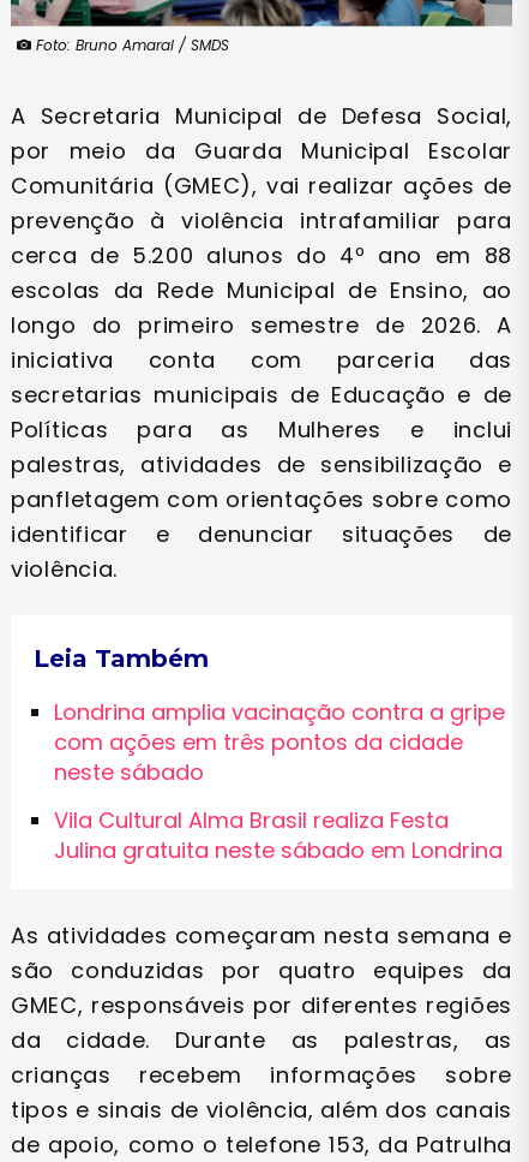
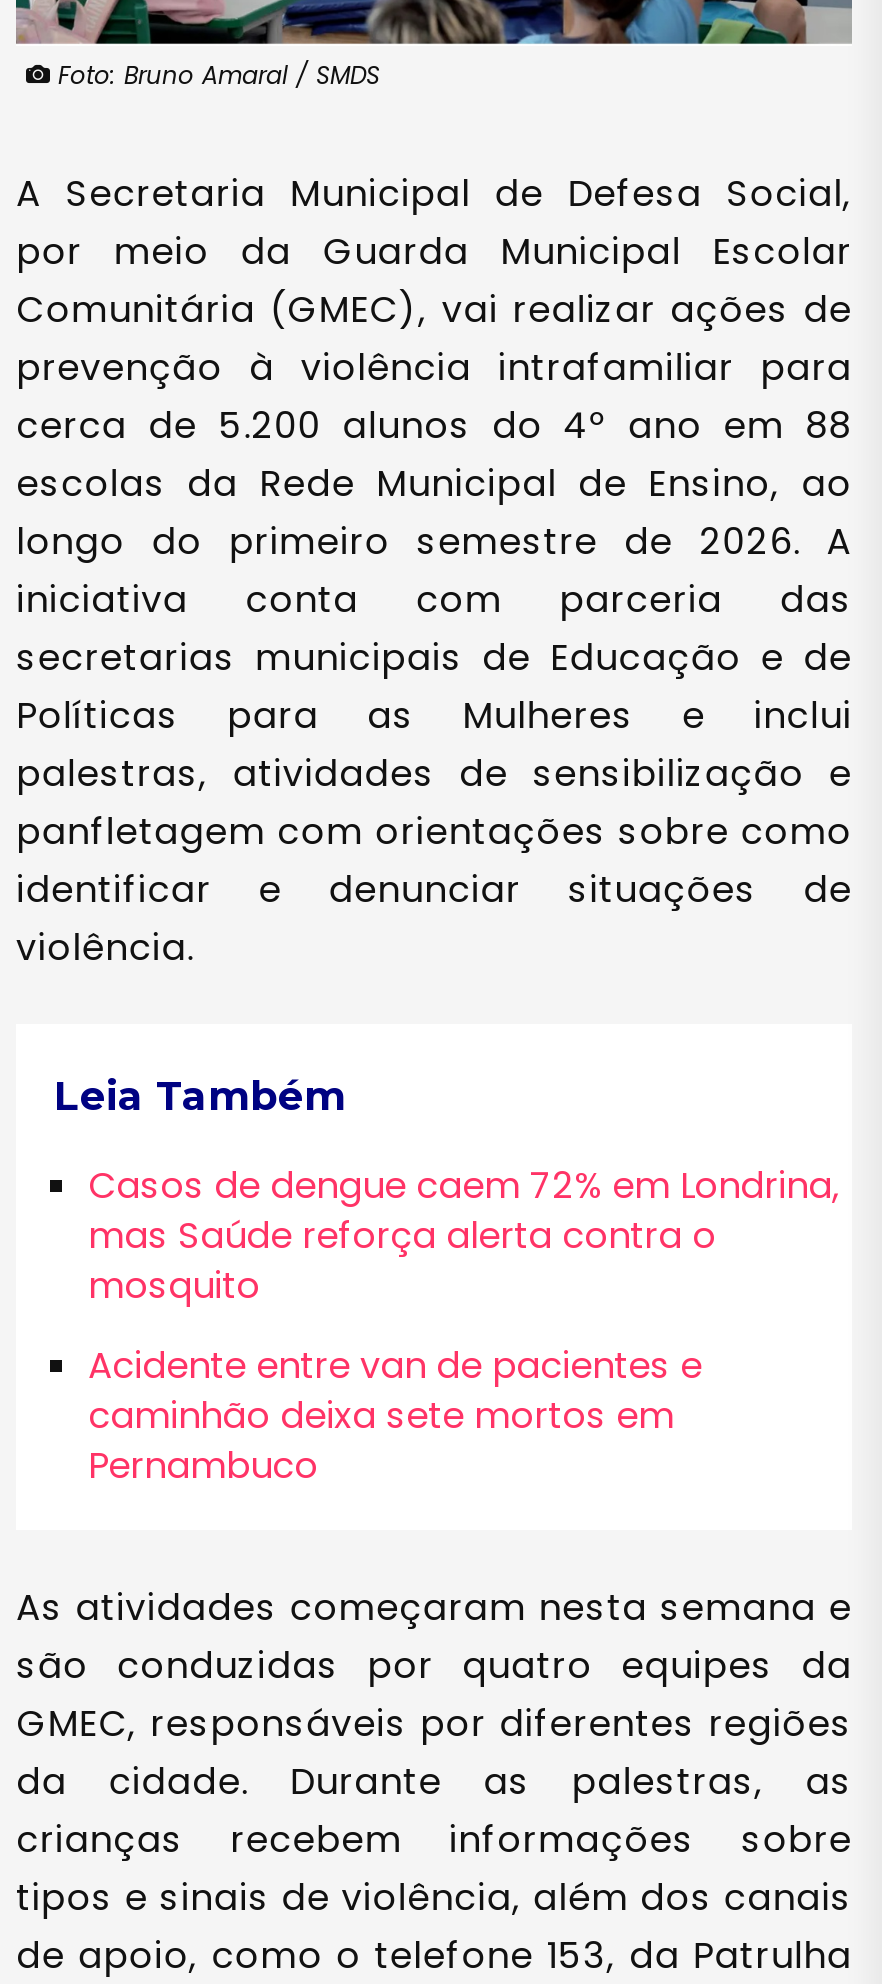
[54,696,505,787] Londrina amplia vacinação contra a gripe | com ações em três pontos da cidade | neste sábado -> [88,1159,840,1309] Casos de dengue caem 72% em Londrina, | mas Saúde reforça alerta contra o | mosquito
[54,805,503,865] Vila Cultural Alma Brasil realiza Festa | Julina gratuita neste sábado em Londrina -> [88,1339,702,1489] Acidente entre van de pacientes e | caminhão deixa sete mortos em | Pernambuco

